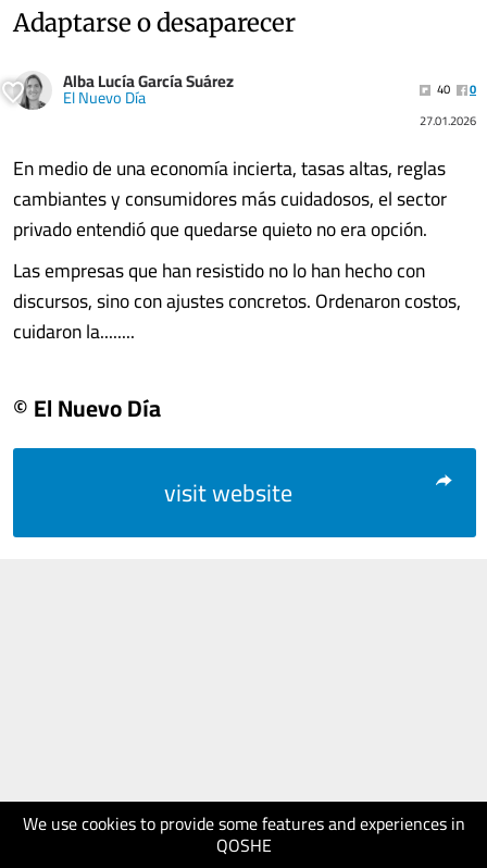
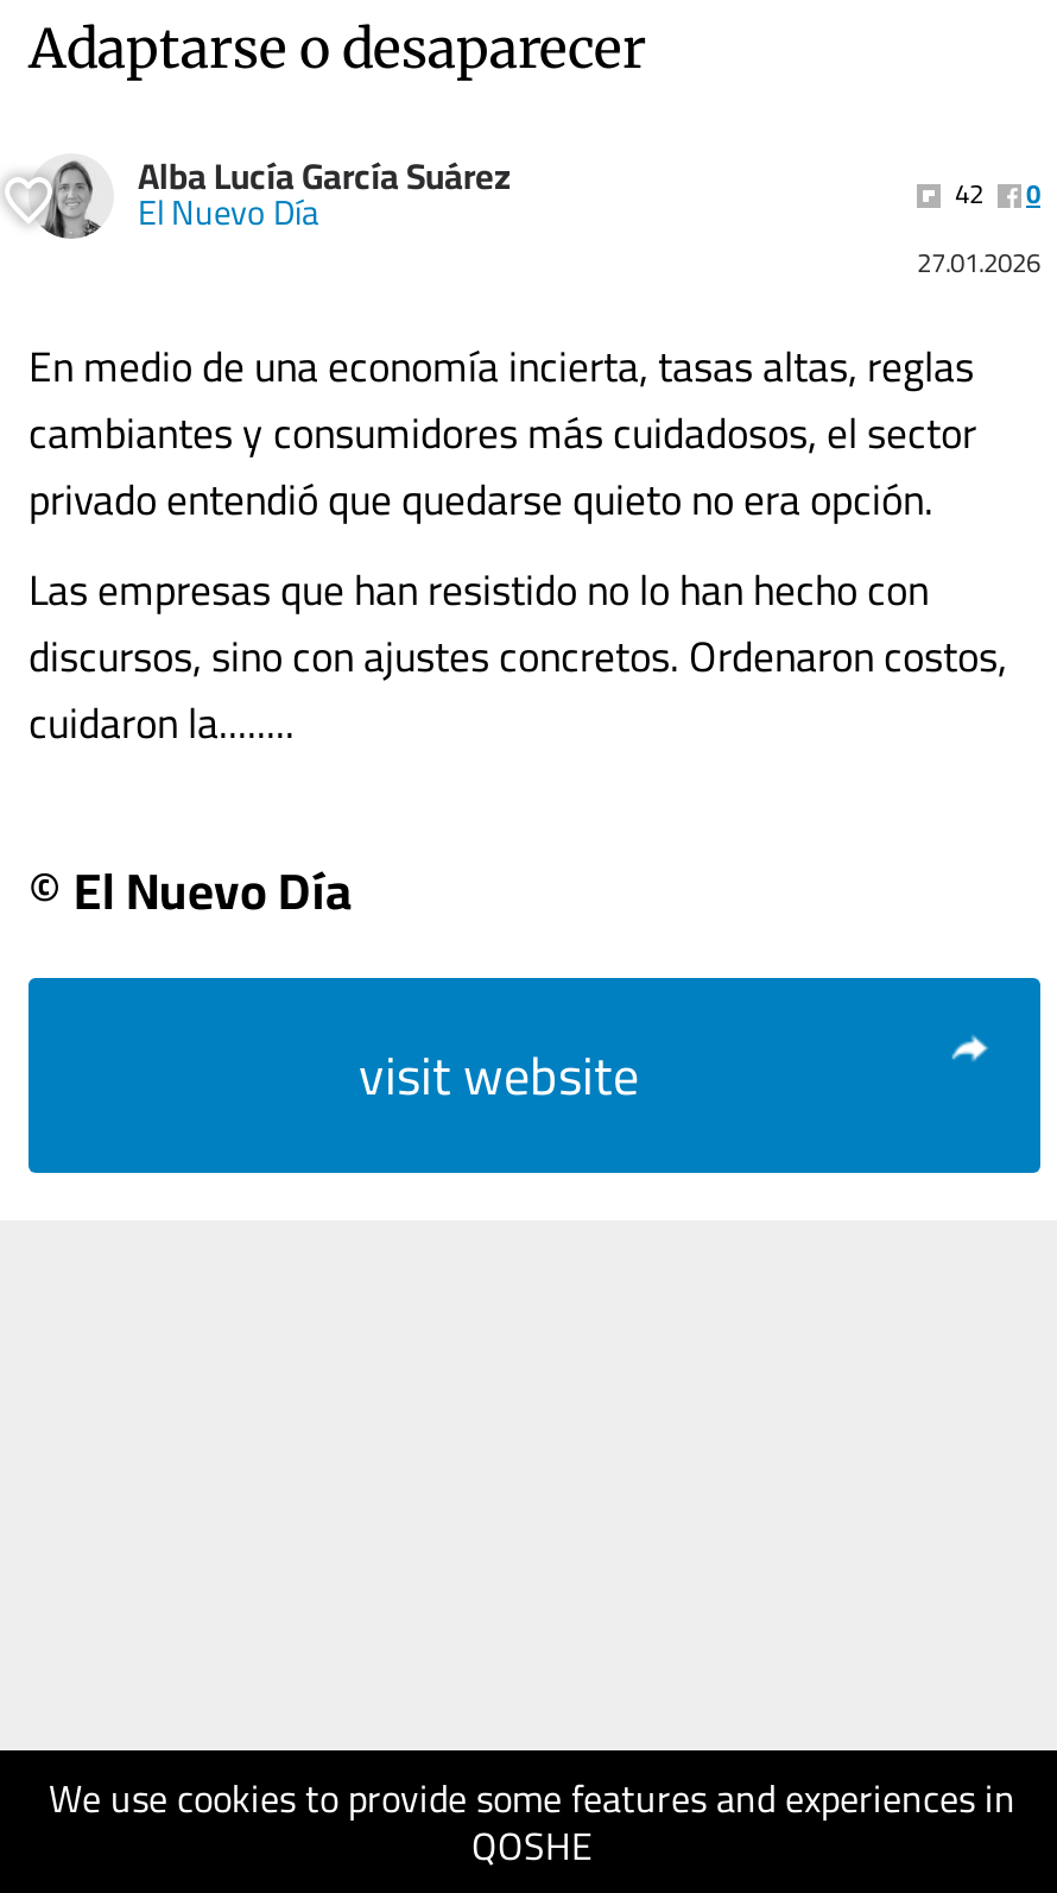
[437,77,476,100] 40 0 -> [955,168,1040,217] 42 0

